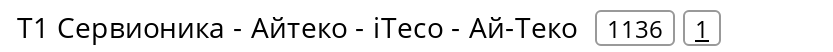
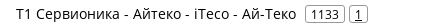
[17,8,709,46] Т1 Сервионика - Айтеко - iTeco - Ай-Теко 1136 1 -> [16,4,362,23] Т1 Сервионика - Айтеко - iTeco - Ай-Теко 1133 1

